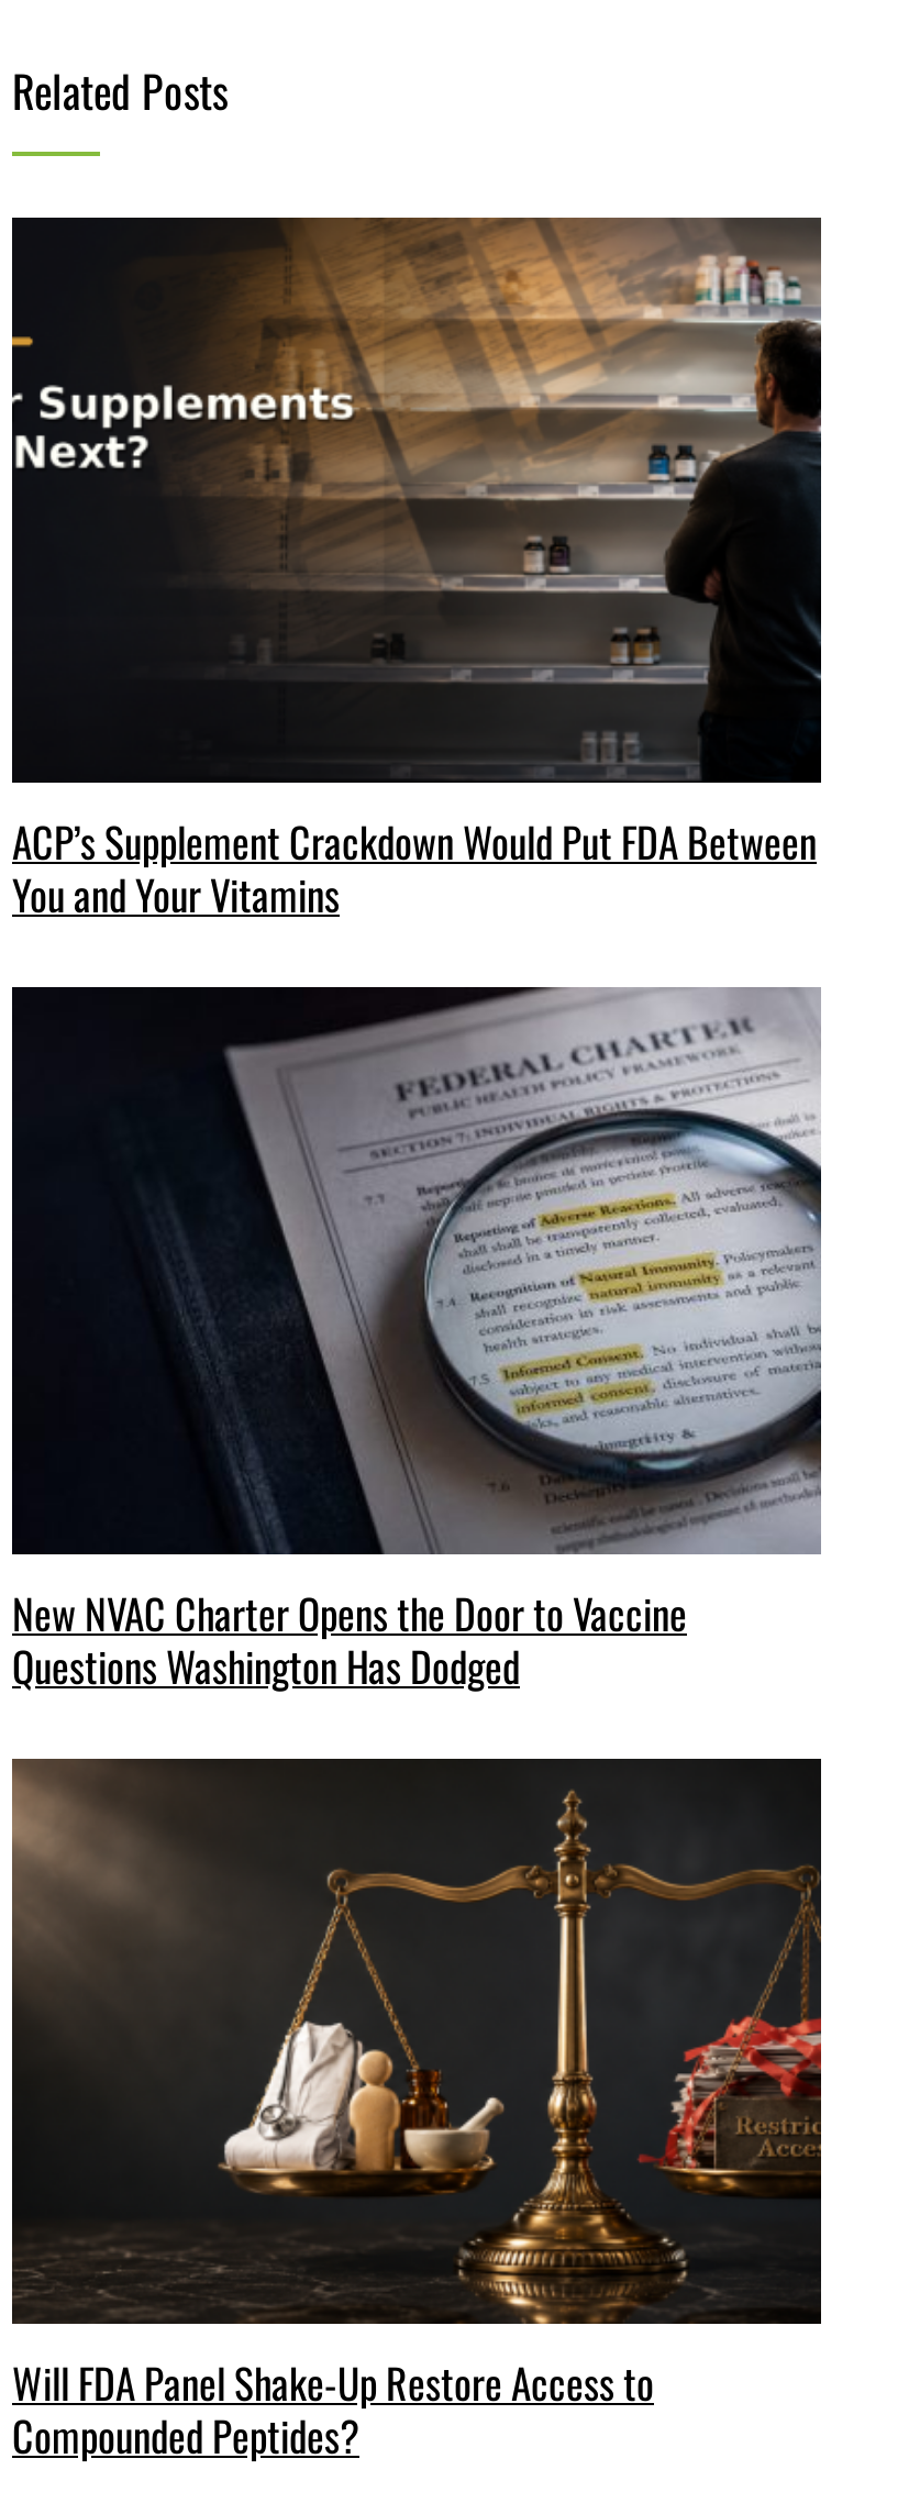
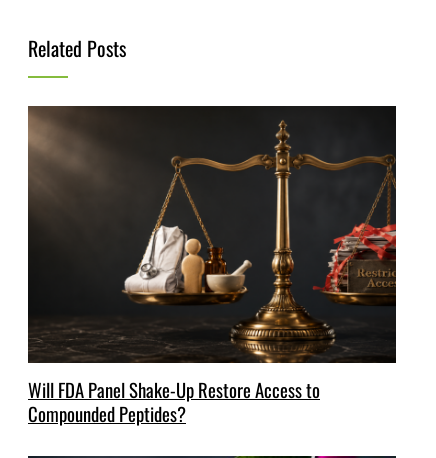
[10,215,823,924] [image] | ACP’s Supplement Crackdown Would Put FDA Between | You and Your Vitamins -> none
[12,985,821,1695] [image] | New NVAC Charter Opens the Door to Vaccine | Questions Washington Has Dodged -> none

